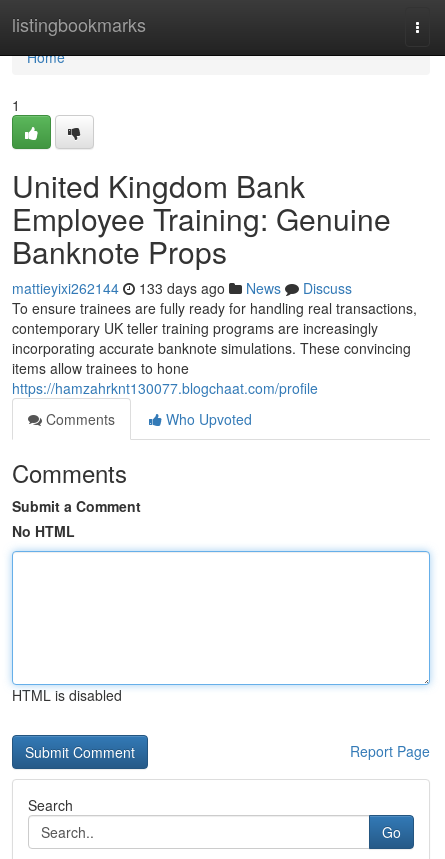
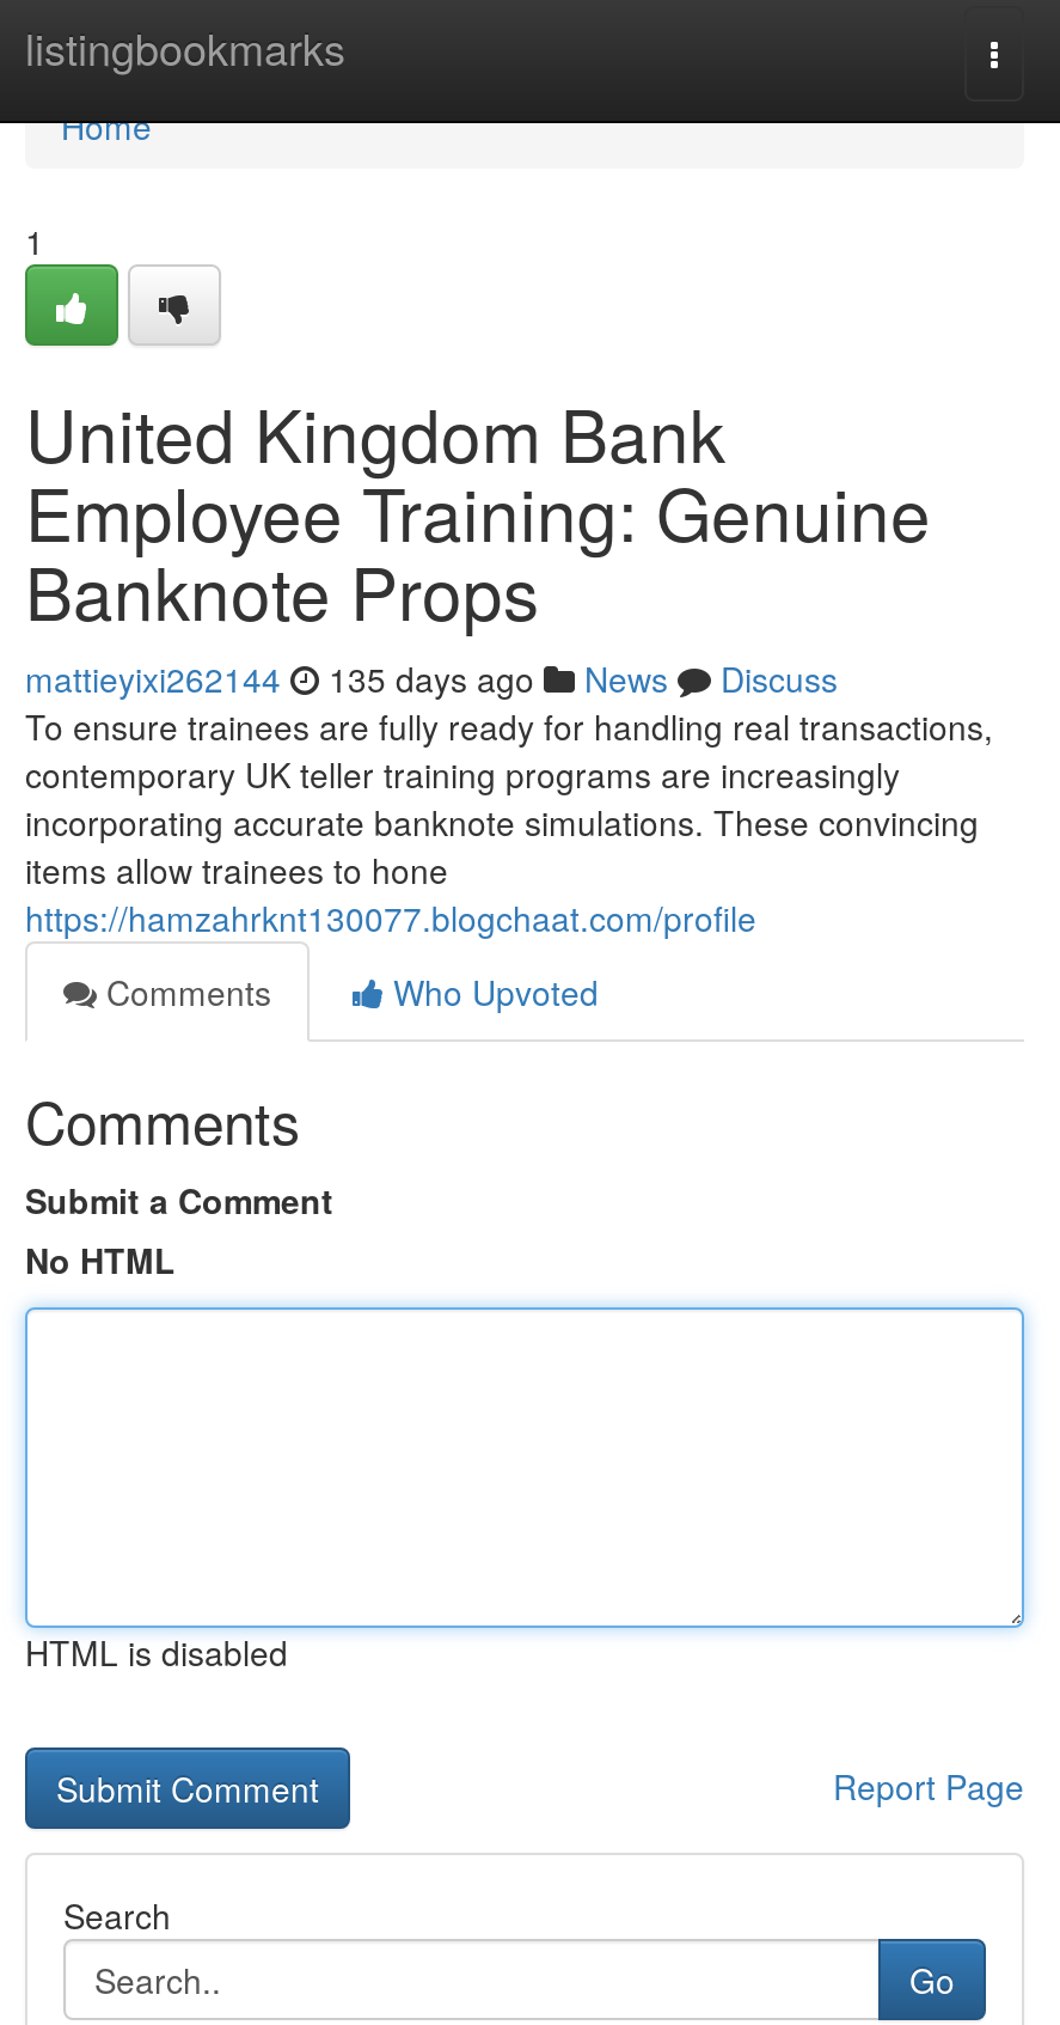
[12,278,352,298] mattieyixi262144 133 days ago News Discuss -> [25,654,838,702] mattieyixi262144 135 days ago News Discuss

